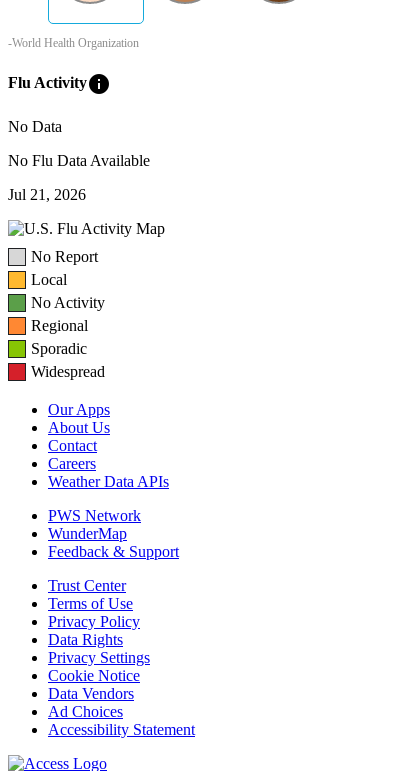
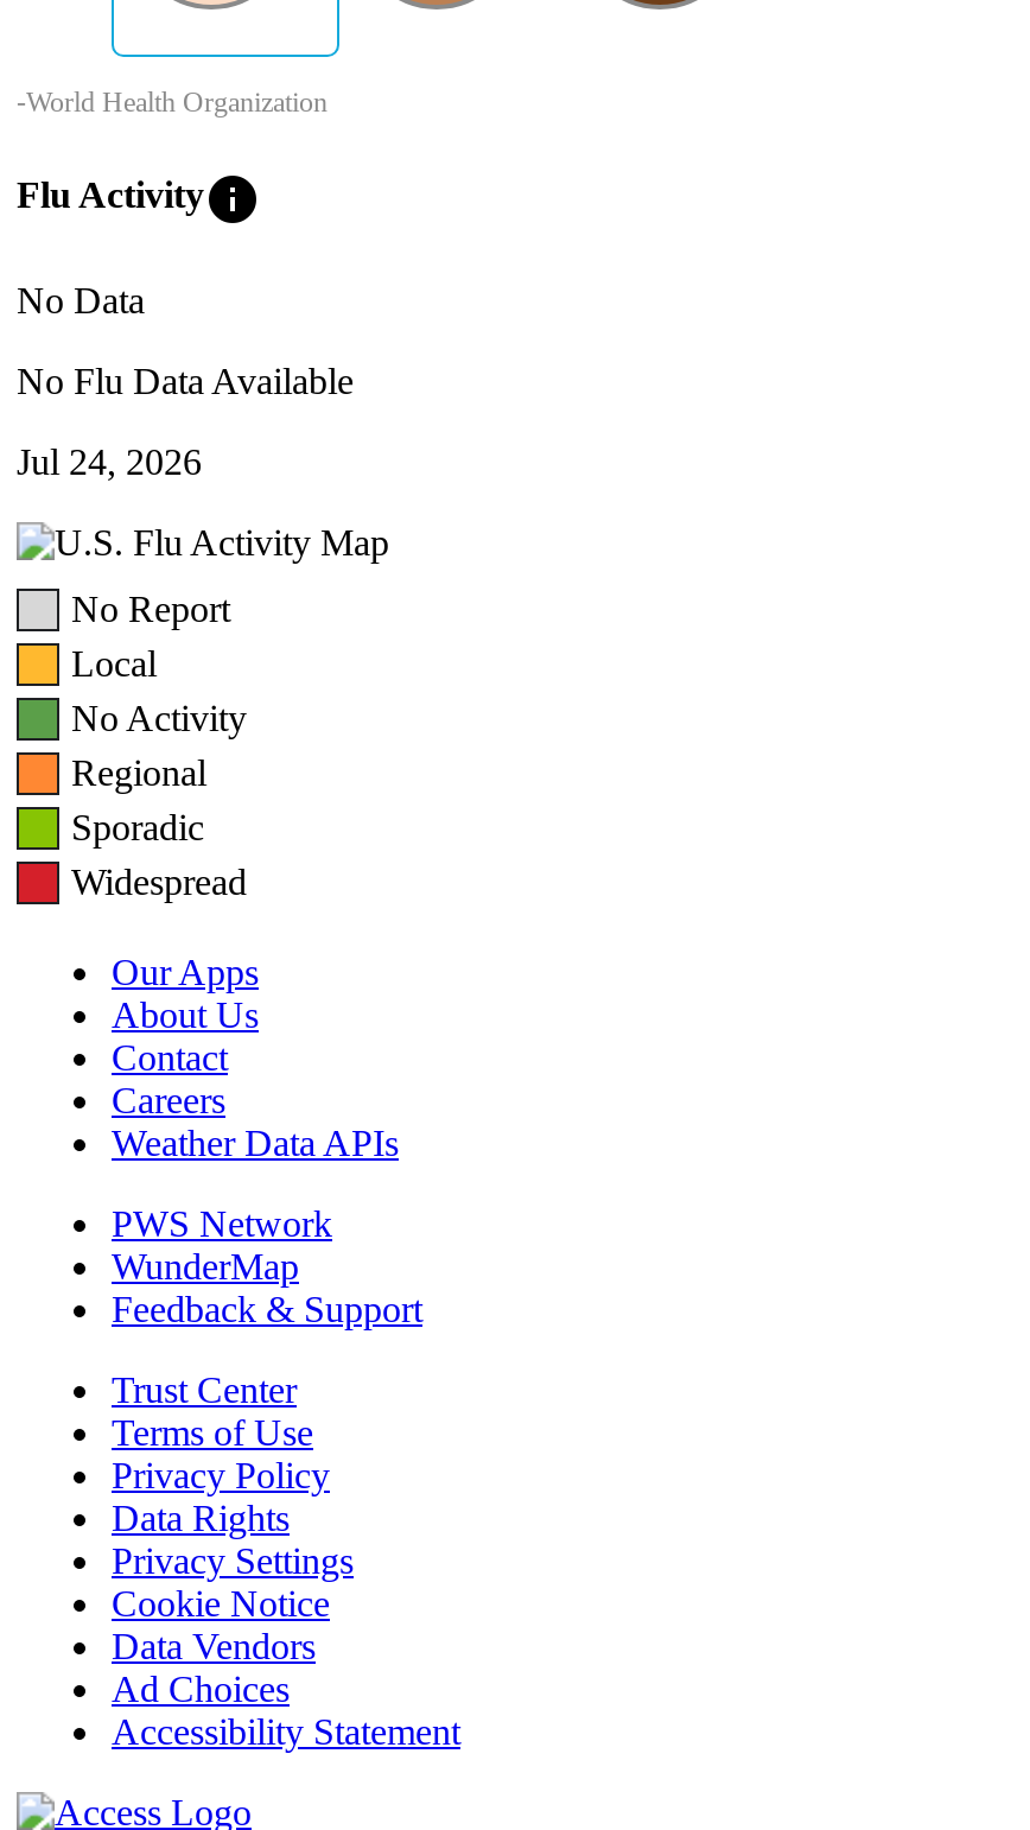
[8,186,86,203] Jul 21, 2026 -> [17,441,202,481] Jul 24, 2026

